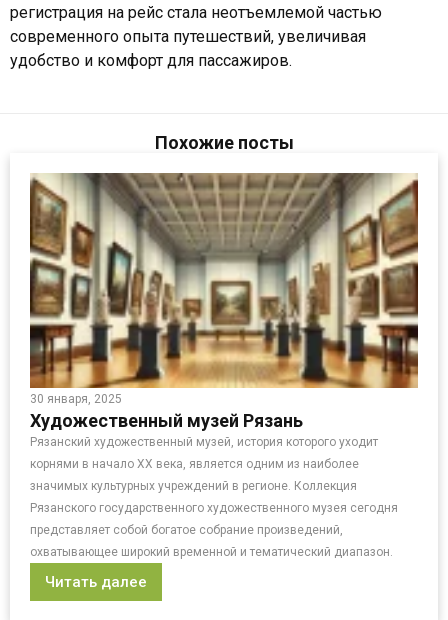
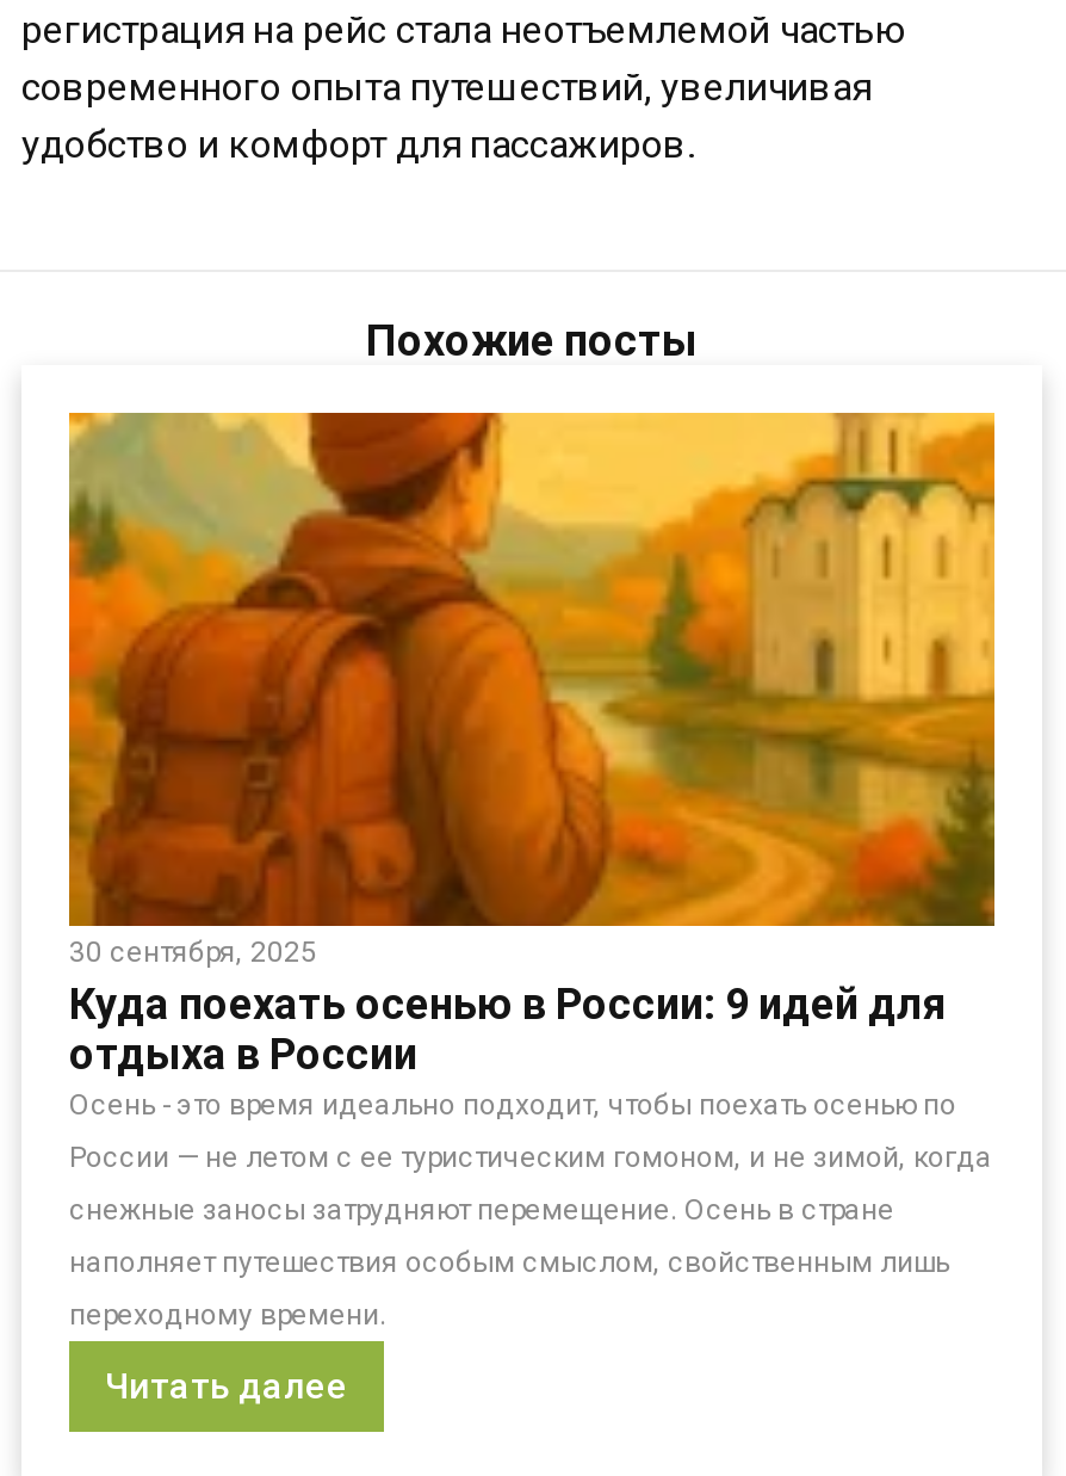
[29,172,419,559] [image] | 30 января, 2025 | Художественный музей Рязань | Рязанский художественный музей, история которого уходит | корнями в начало XX века, является одним из наиболее | значимых культурных учреждений в регионе. Коллекция | Рязанского государственного художественного музея сегодня | представляет собой богатое собрание произведений, | охватывающее широкий временной и тематический диапазон. -> [67,410,997,1332] [image] | 30 сентября, 2025 | Куда поехать осенью в России: 9 идей для | отдыха в России | Осень - это время идеально подходит, чтобы поехать осенью по | России — не летом с ее туристическим гомоном, и не зимой, когда | снежные заносы затрудняют перемещение. Осень в стране | наполняет путешествия особым смыслом, свойственным лишь | переходному времени.

